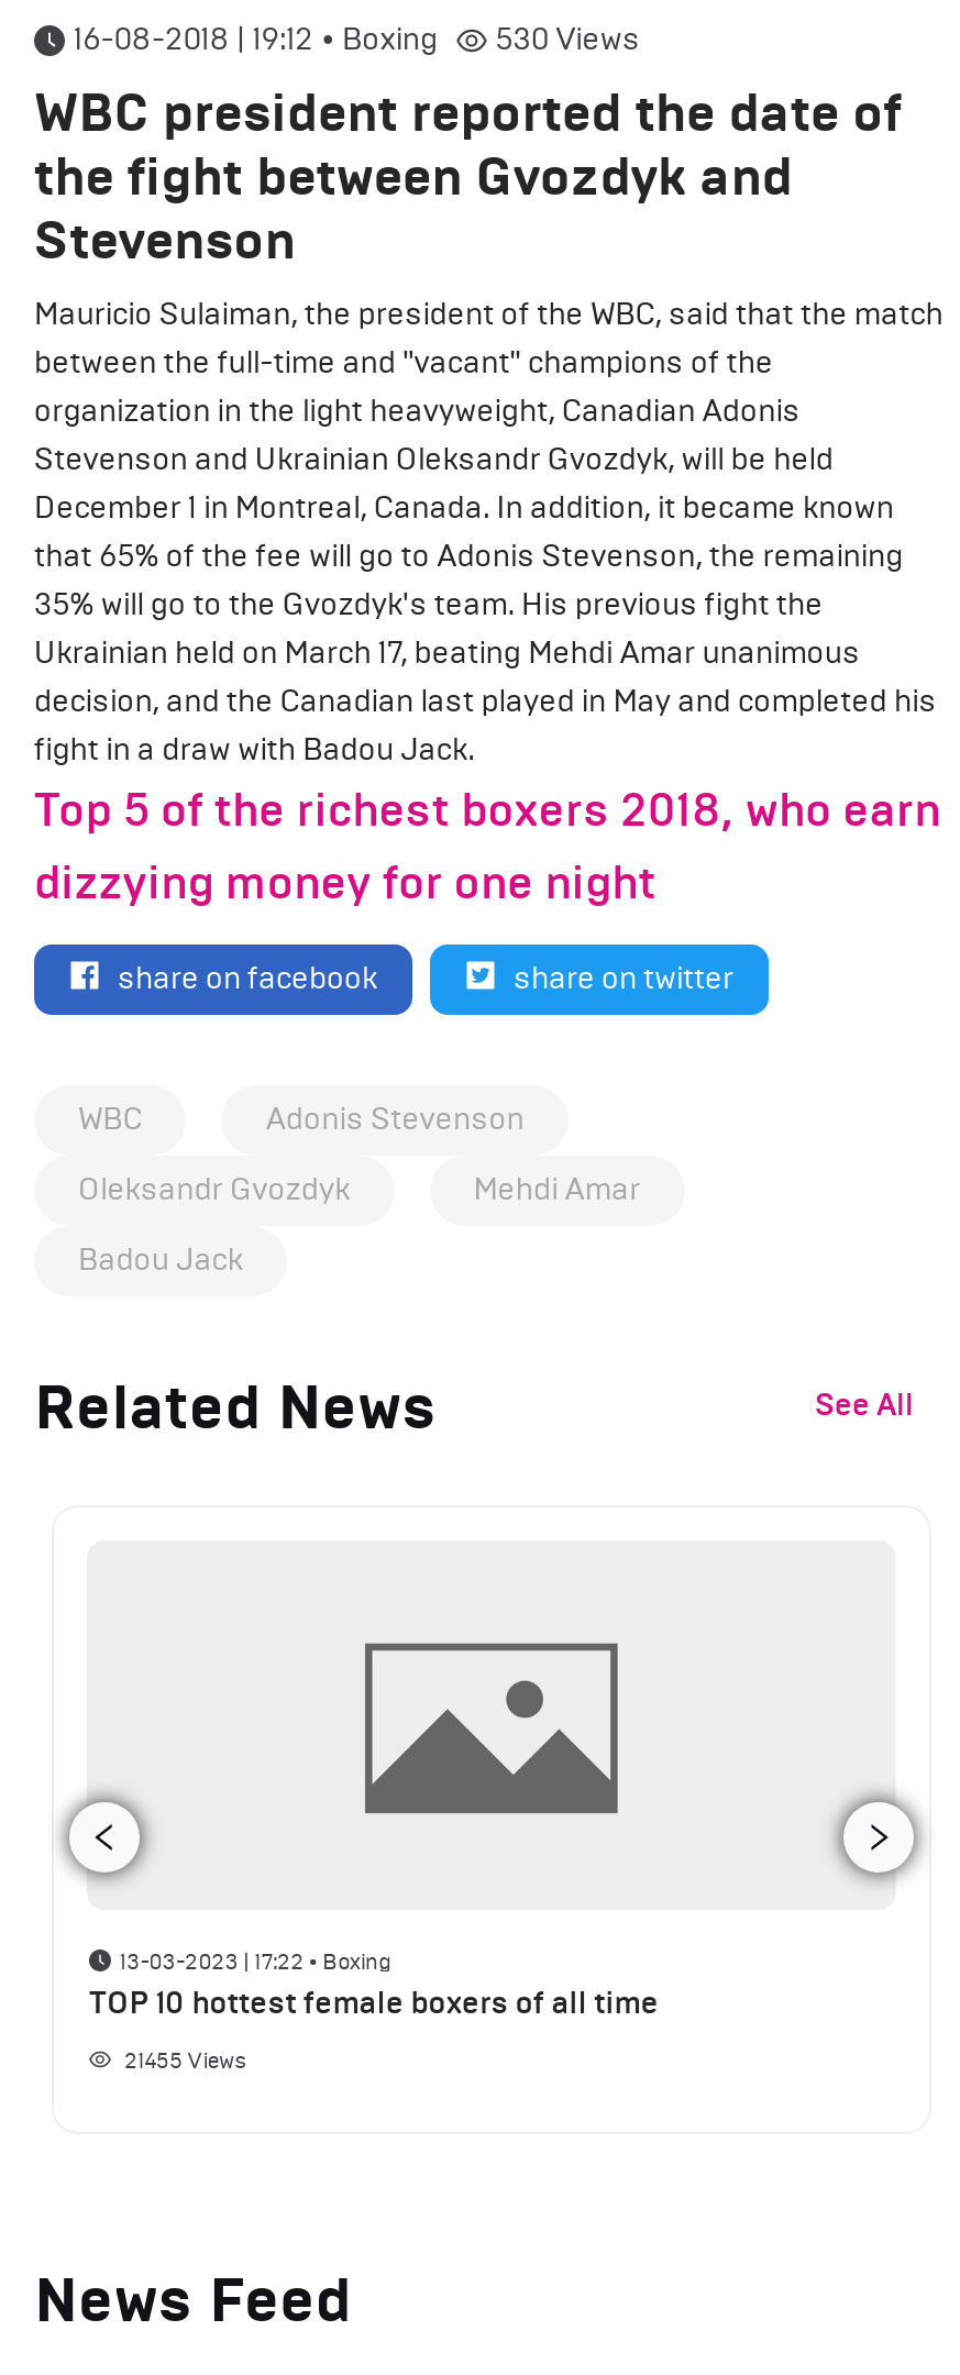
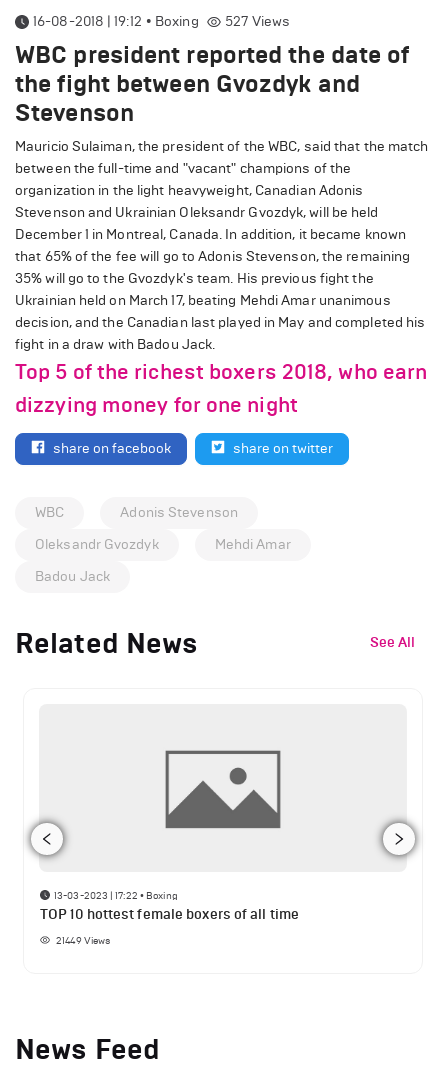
[495,21,640,58] 530 Views -> [225,13,291,30] 527 Views
[124,2046,246,2075] 21455 Views -> [56,934,110,947] 21449 Views

